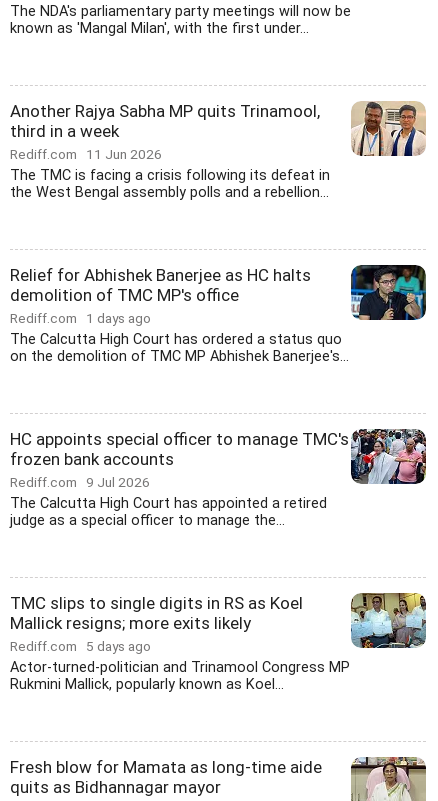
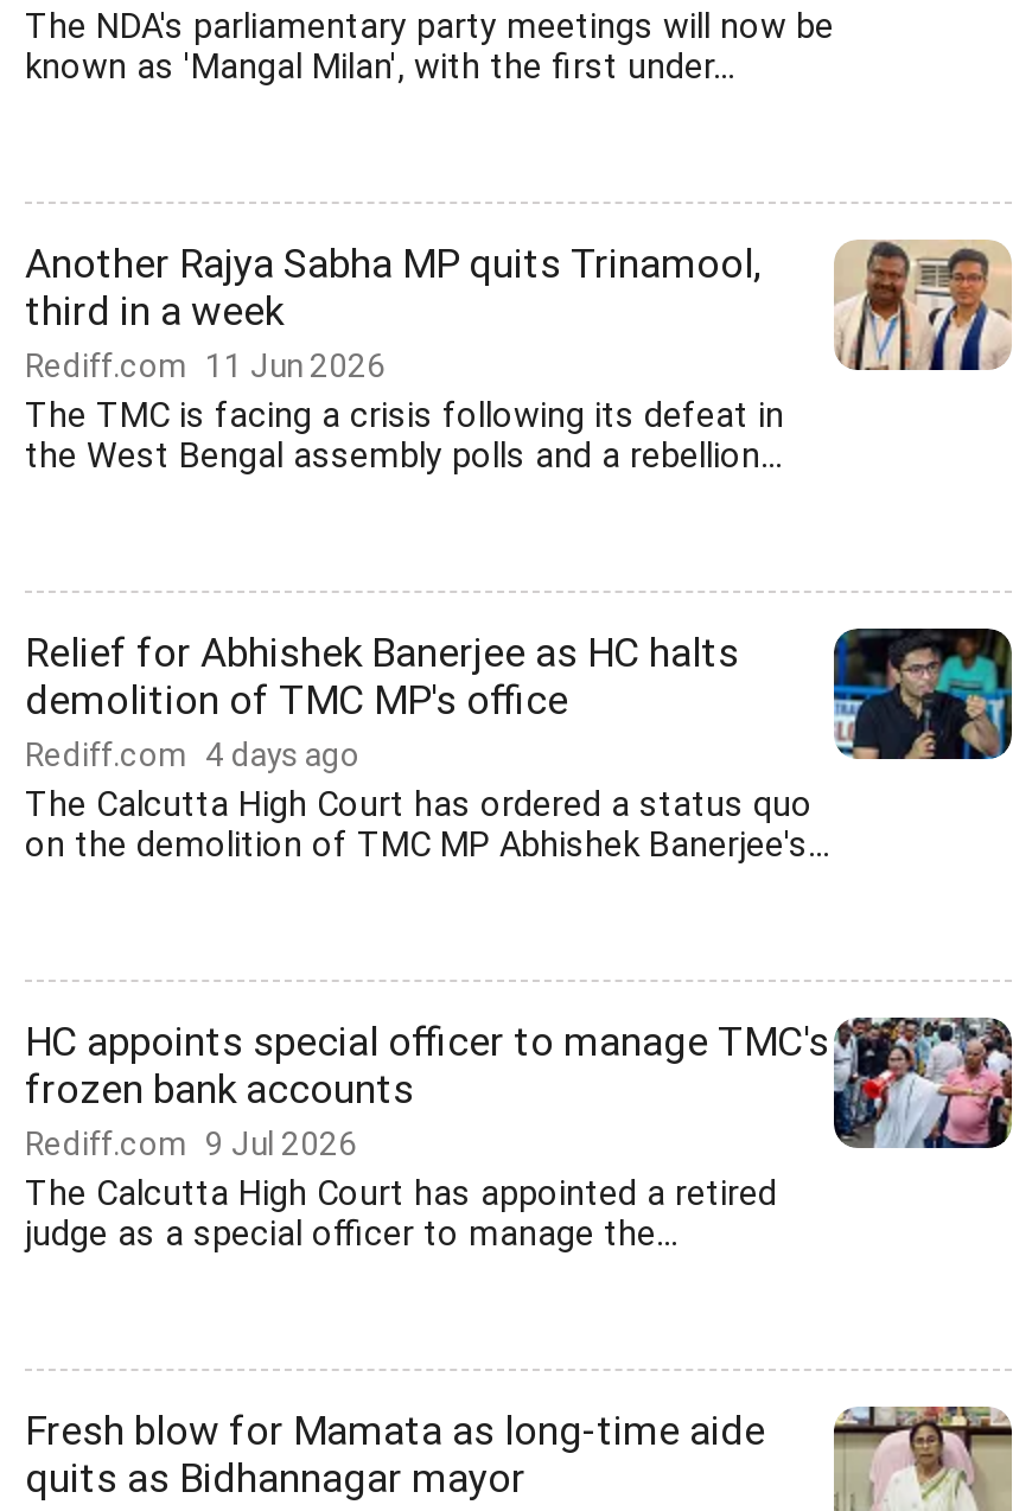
[10,310,151,326] Rediff.com 1 days ago -> [25,735,359,773] Rediff.com 4 days ago
[10,593,426,693] [image] | TMC slips to single digits in RS as Koel | Mallick resigns; more exits likely | Rediff.com 5 days ago | Actor-turned-politician and Trinamool Congress MP | Rukmini Mallick, popularly known as Koel... -> none

